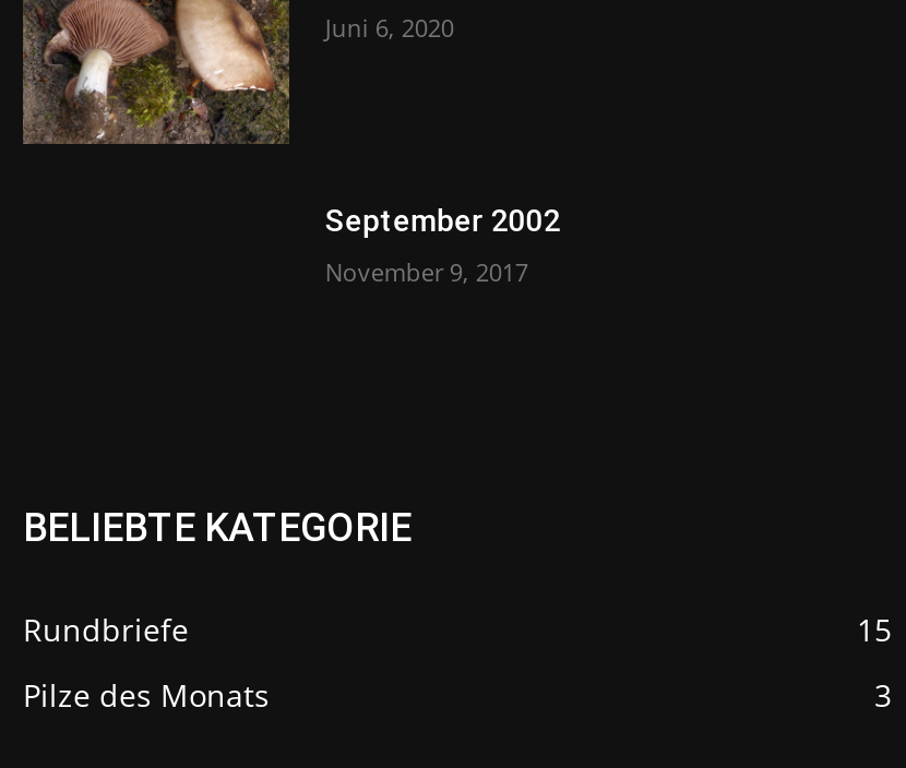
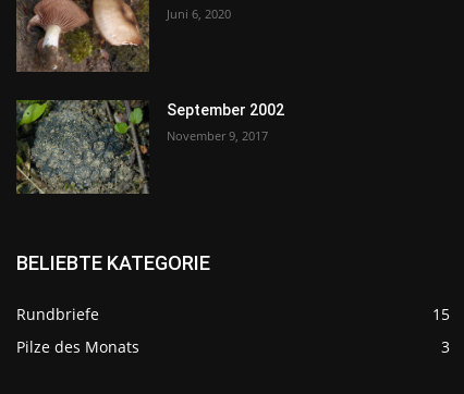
none -> [15,99,150,195] [image]

